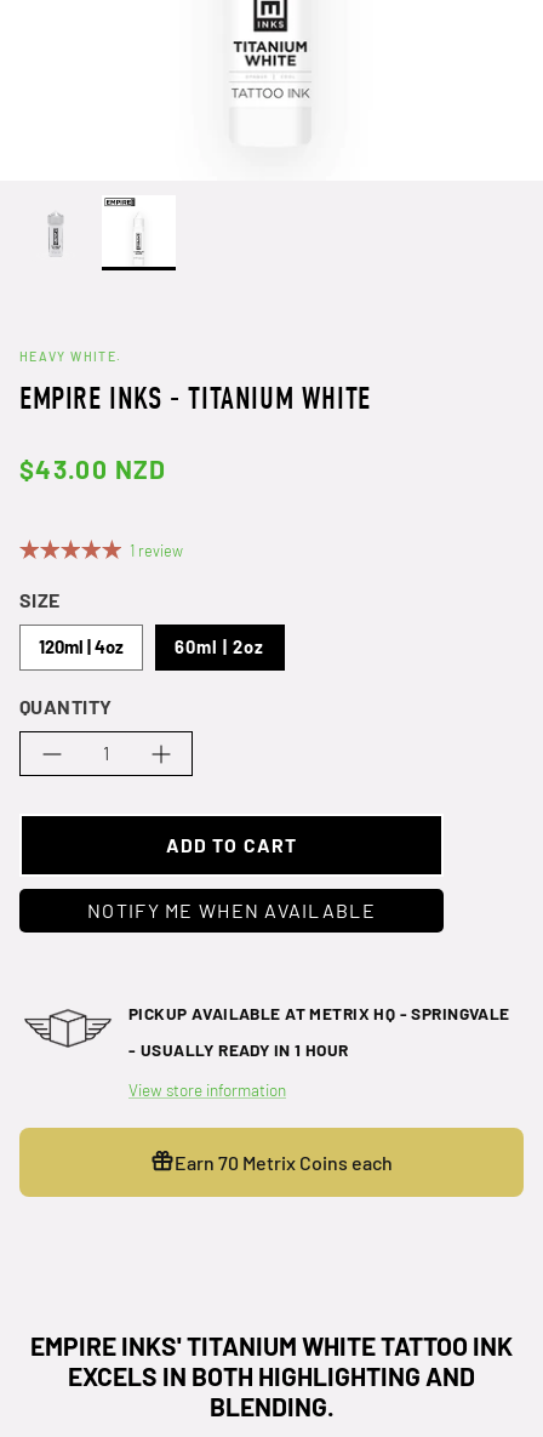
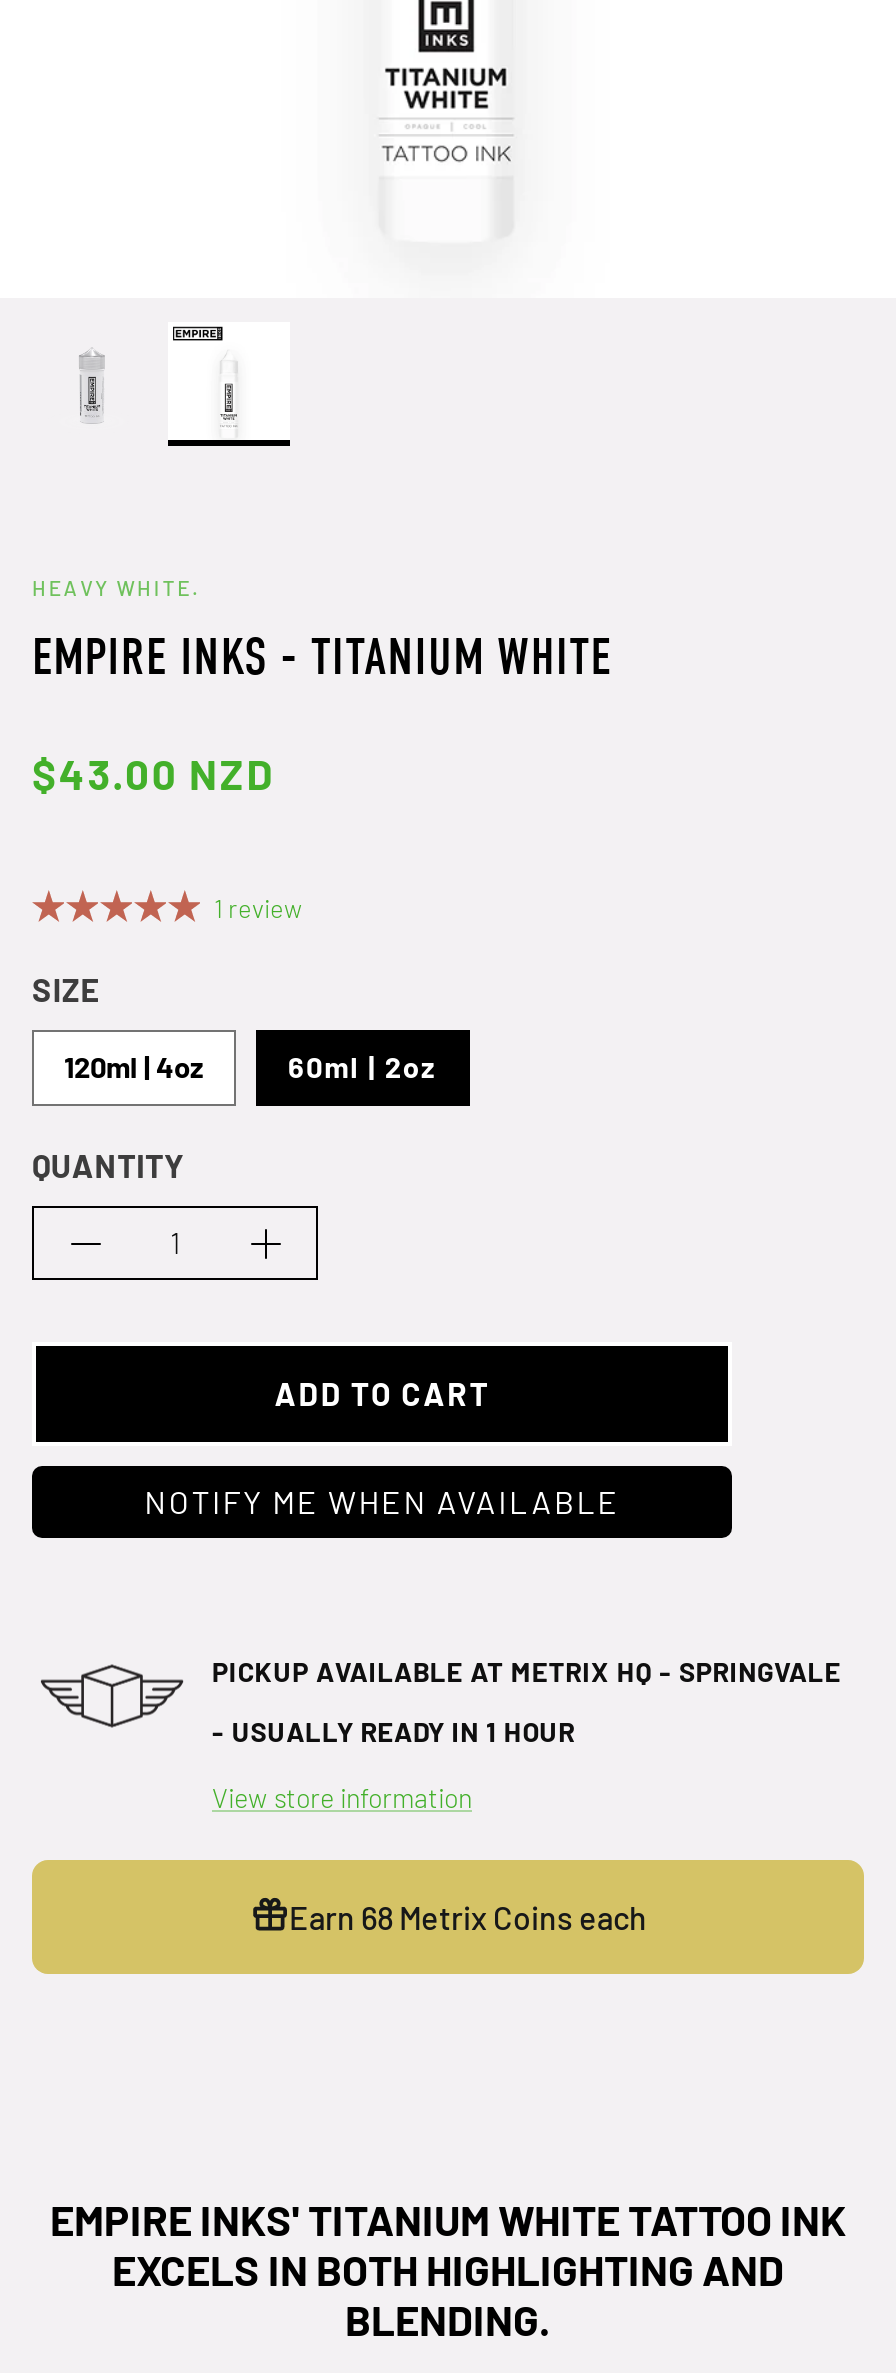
[175,1150,393,1173] Earn 70 Metrix Coins each -> [289,1897,647,1935] Earn 68 Metrix Coins each

